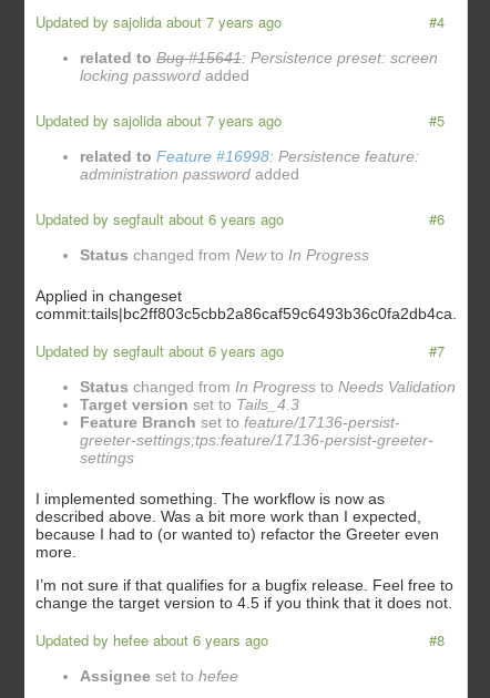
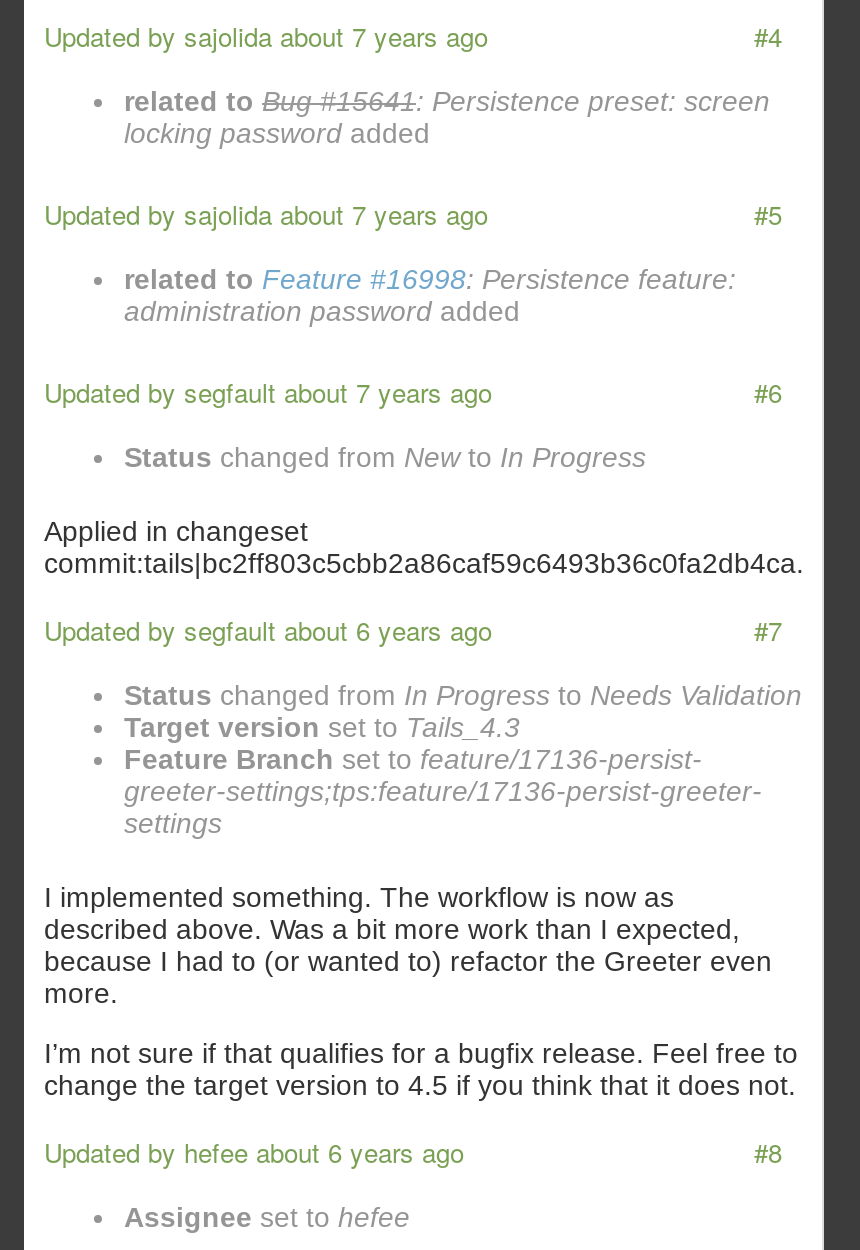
[35,209,284,230] Updated by segfault about 6 years ago -> [44,374,492,412] Updated by segfault about 7 years ago

